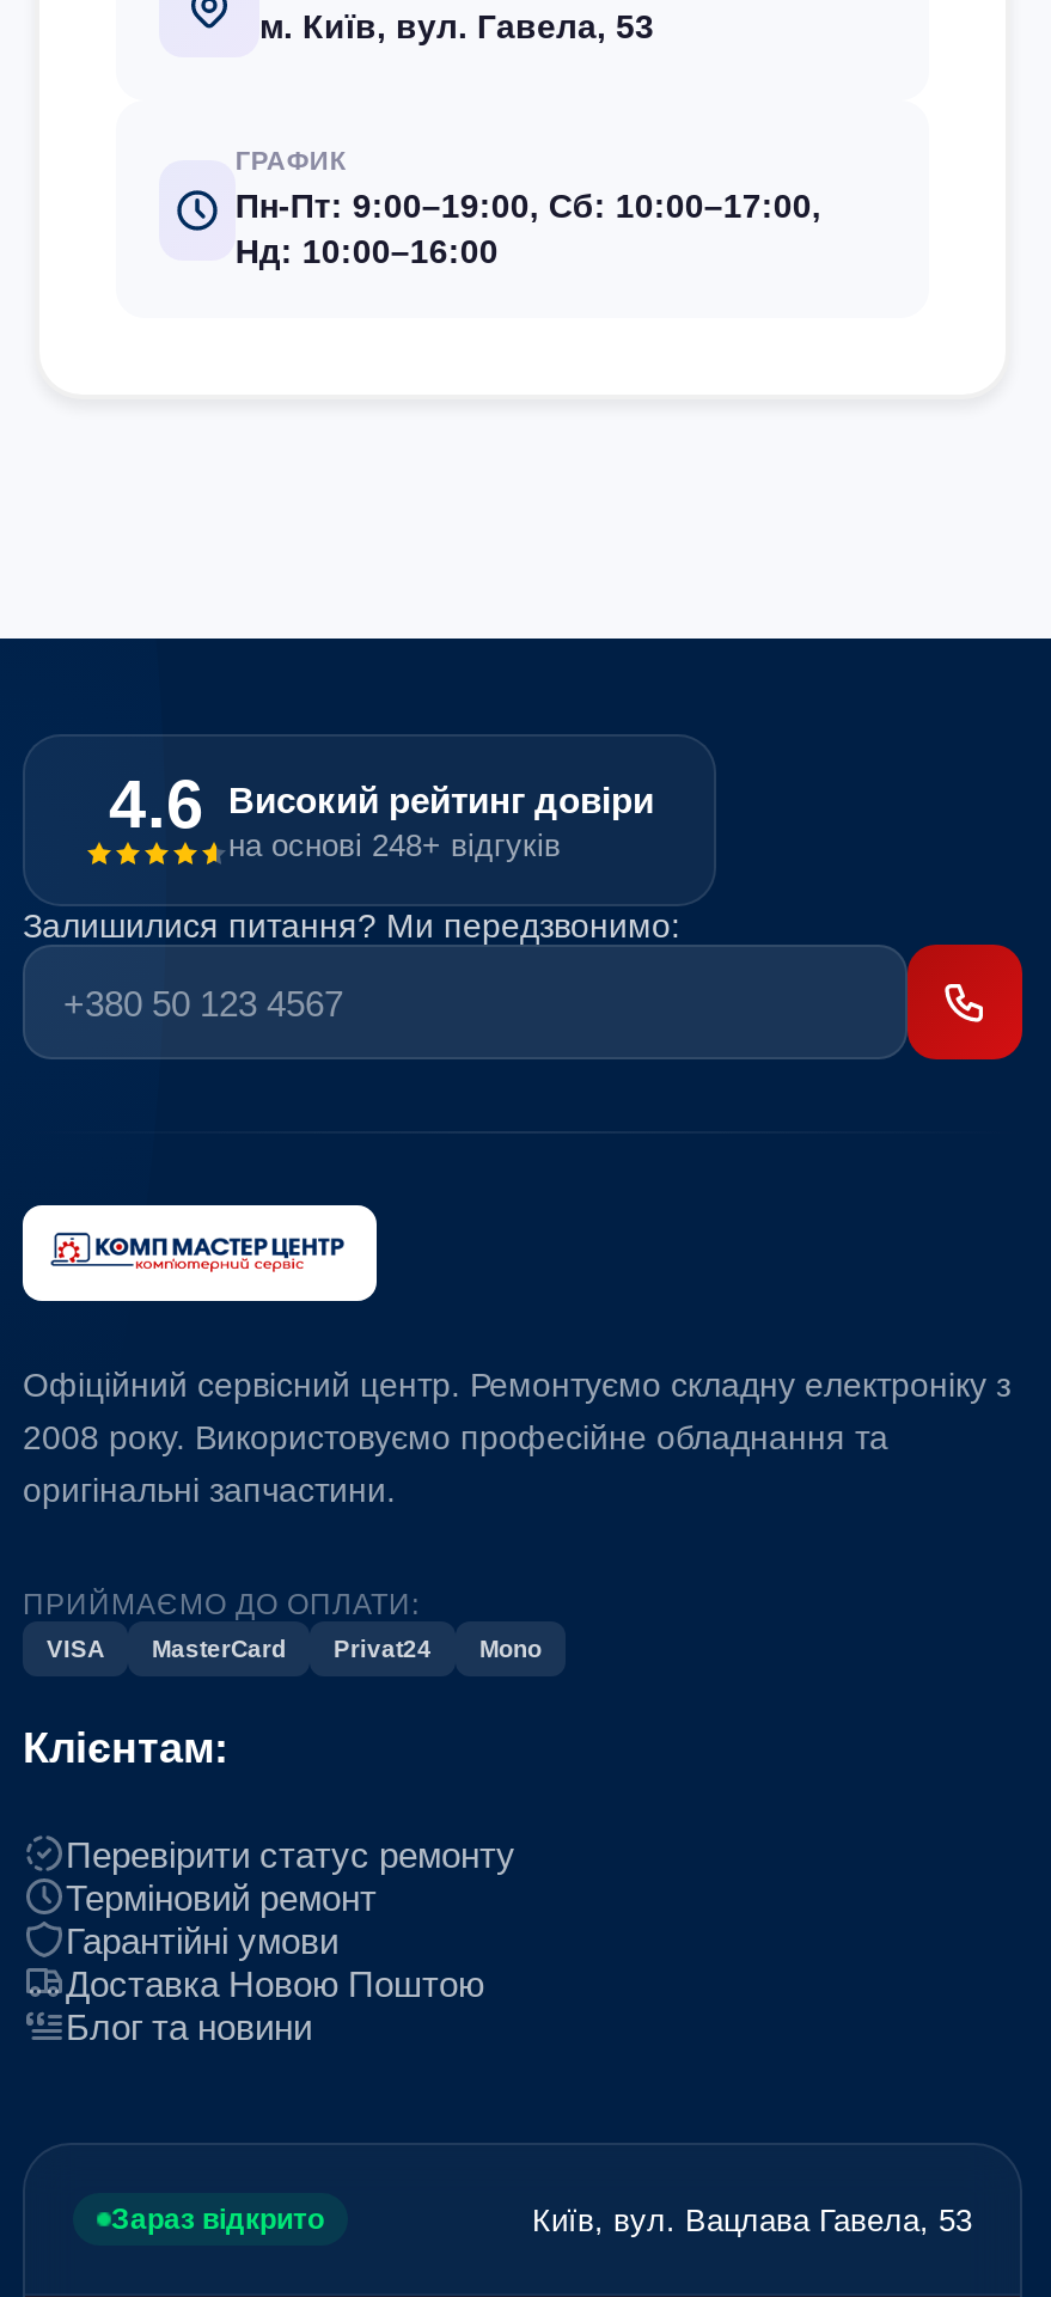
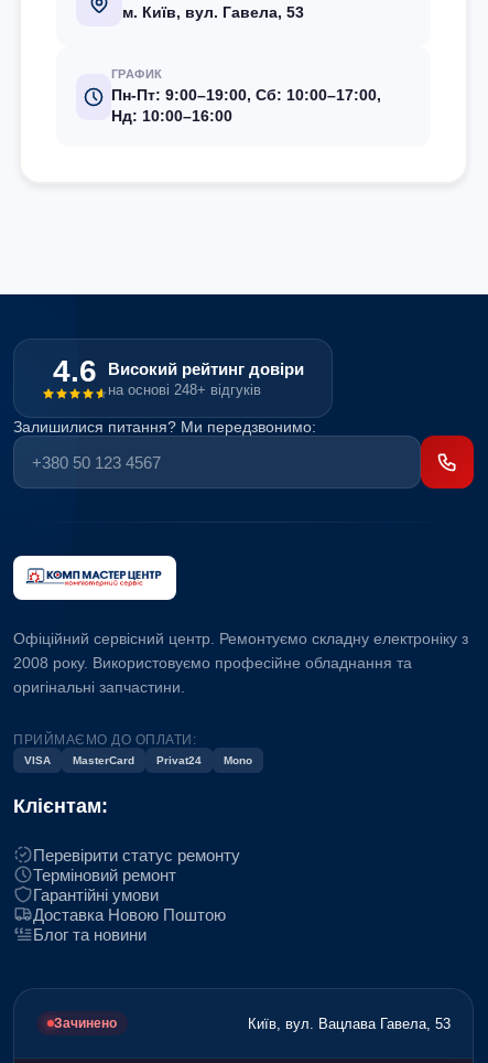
[111,2203,324,2236] Зараз відкрито -> [54,1016,117,1031] Зачинено

